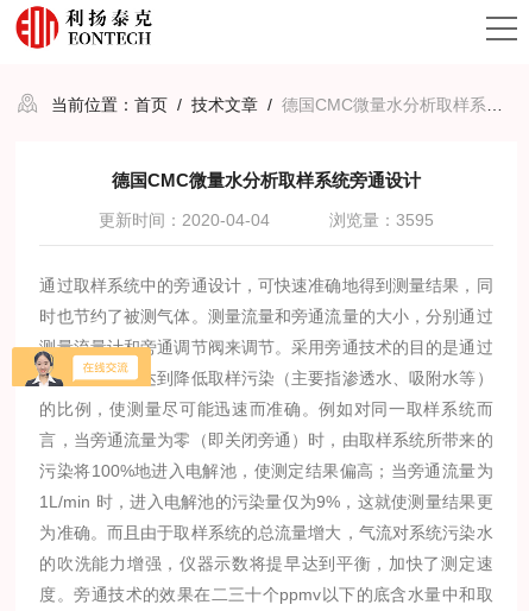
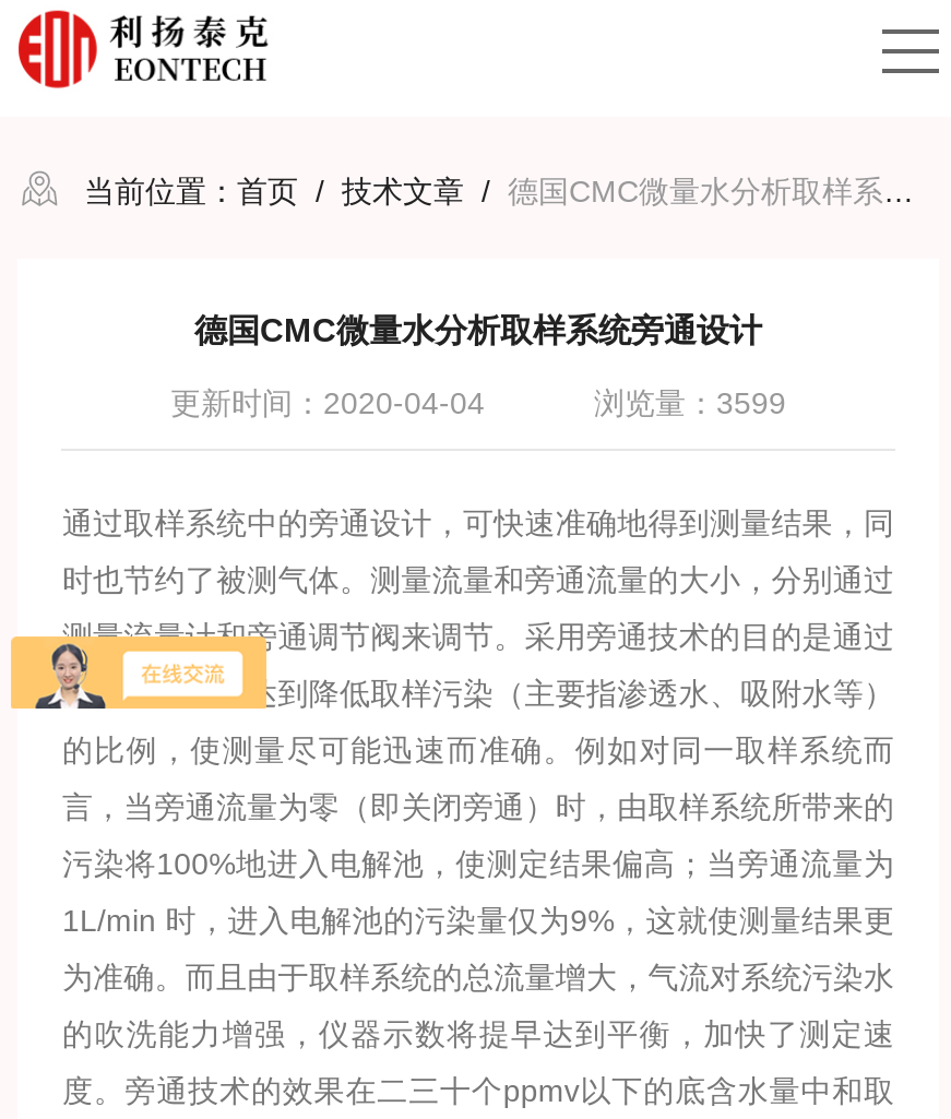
[329,210,434,229] 浏览量：3595 -> [594,385,786,420] 浏览量：3599

